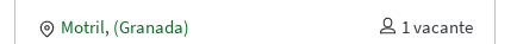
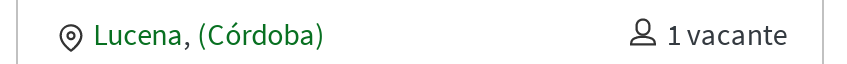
[60,15,189,38] Motril, (Granada) -> [93,15,325,53] Lucena, (Córdoba)

